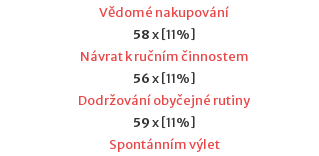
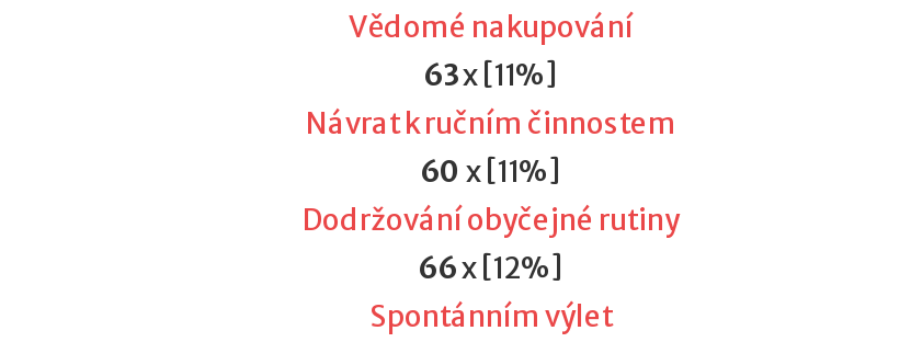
[132,26,195,43] 58x [11%] -> [423,56,559,93] 63x [11%]
[132,70,195,87] 56 x [11%] -> [420,153,562,190] 60 x [11%]
[132,114,195,131] 59x [11%] -> [418,249,565,286] 66x [12%]

